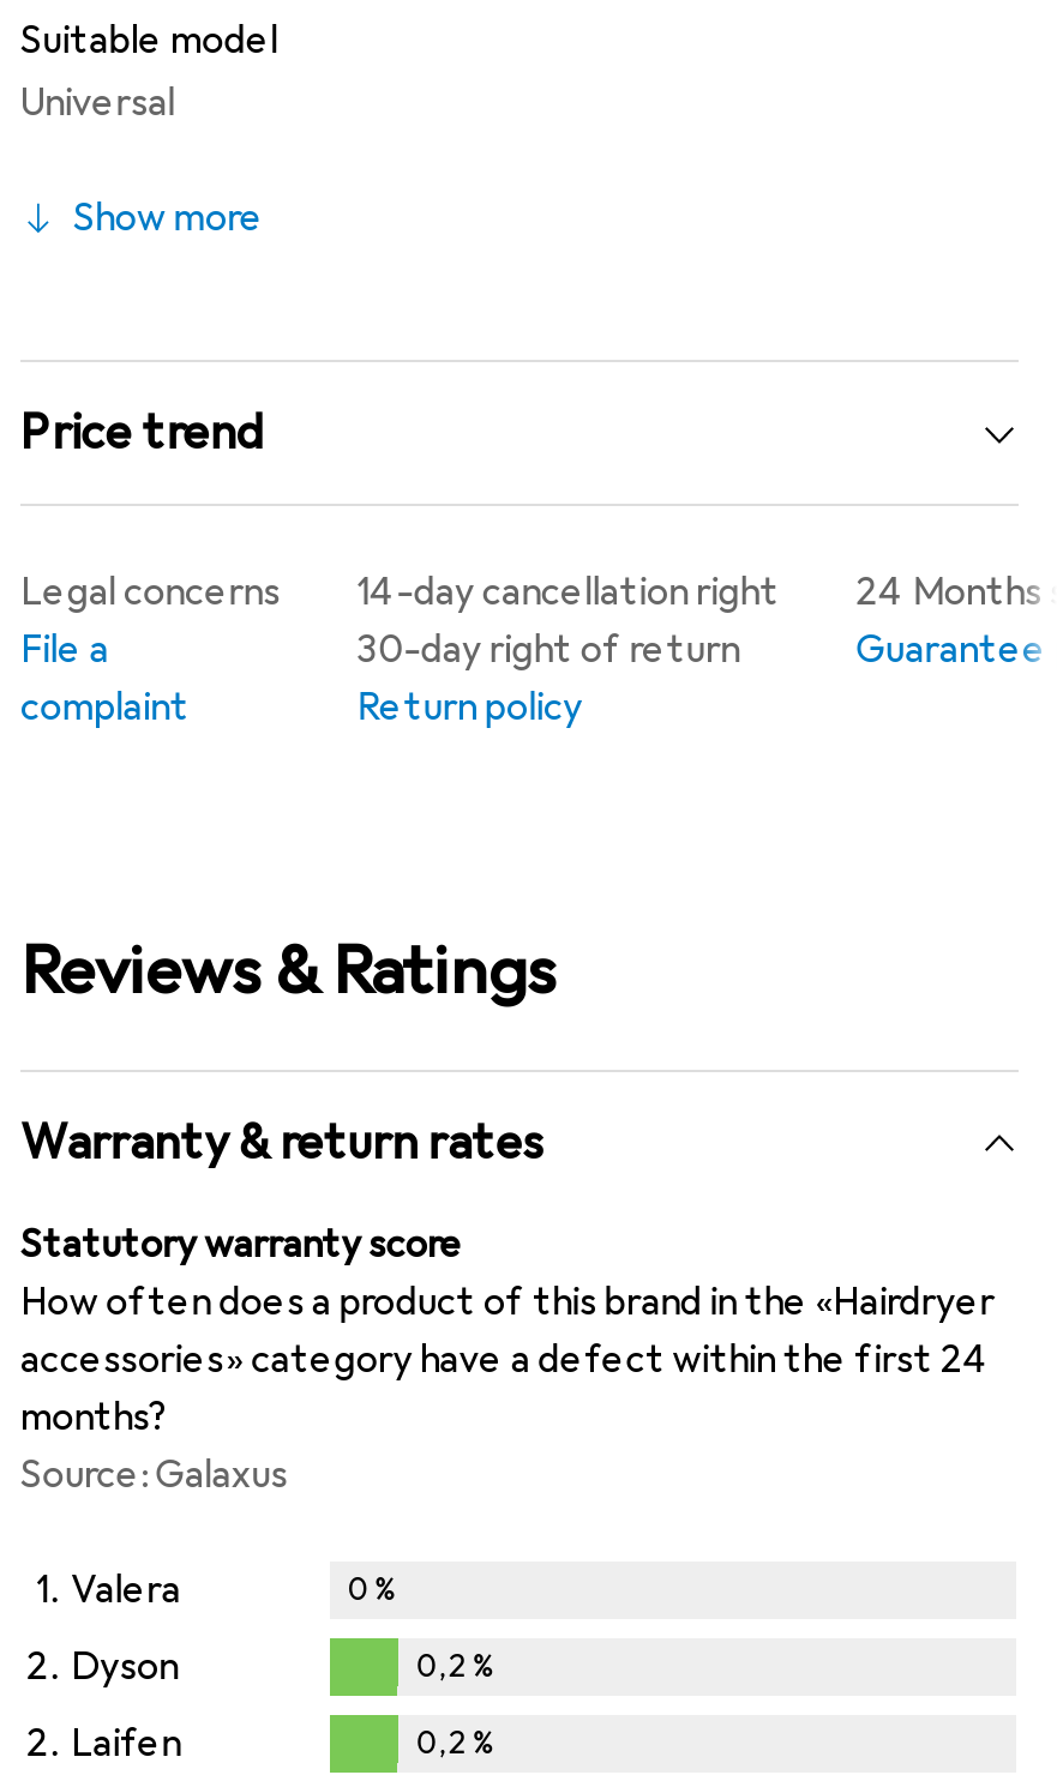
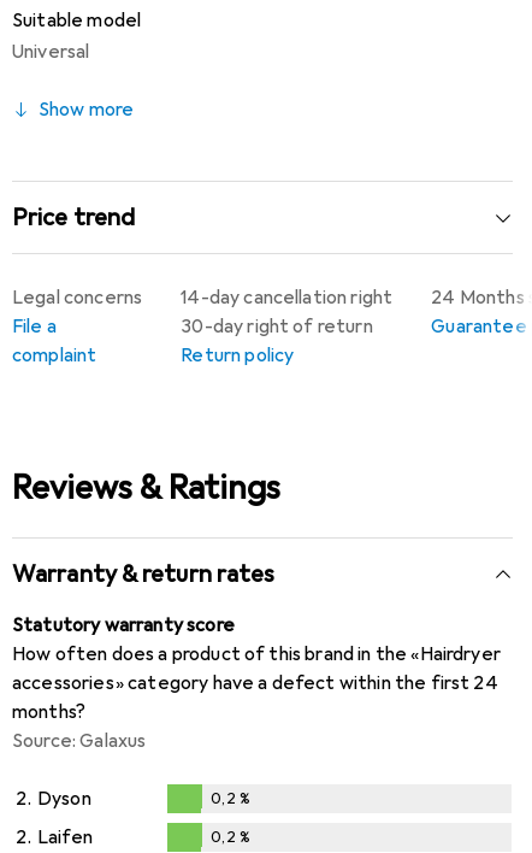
[36,1567,397,1615] 1. Valera | 0% -> none

